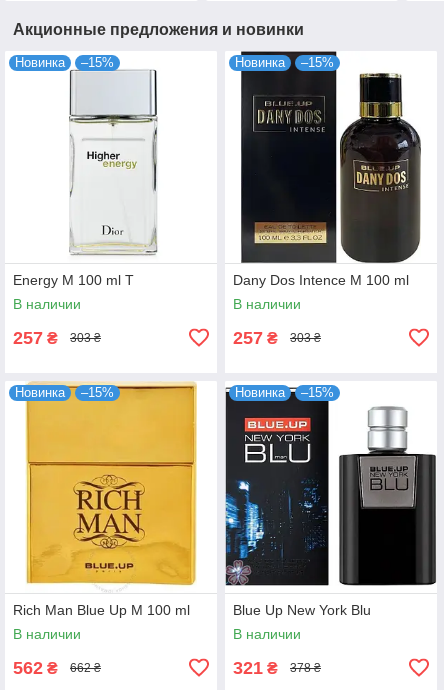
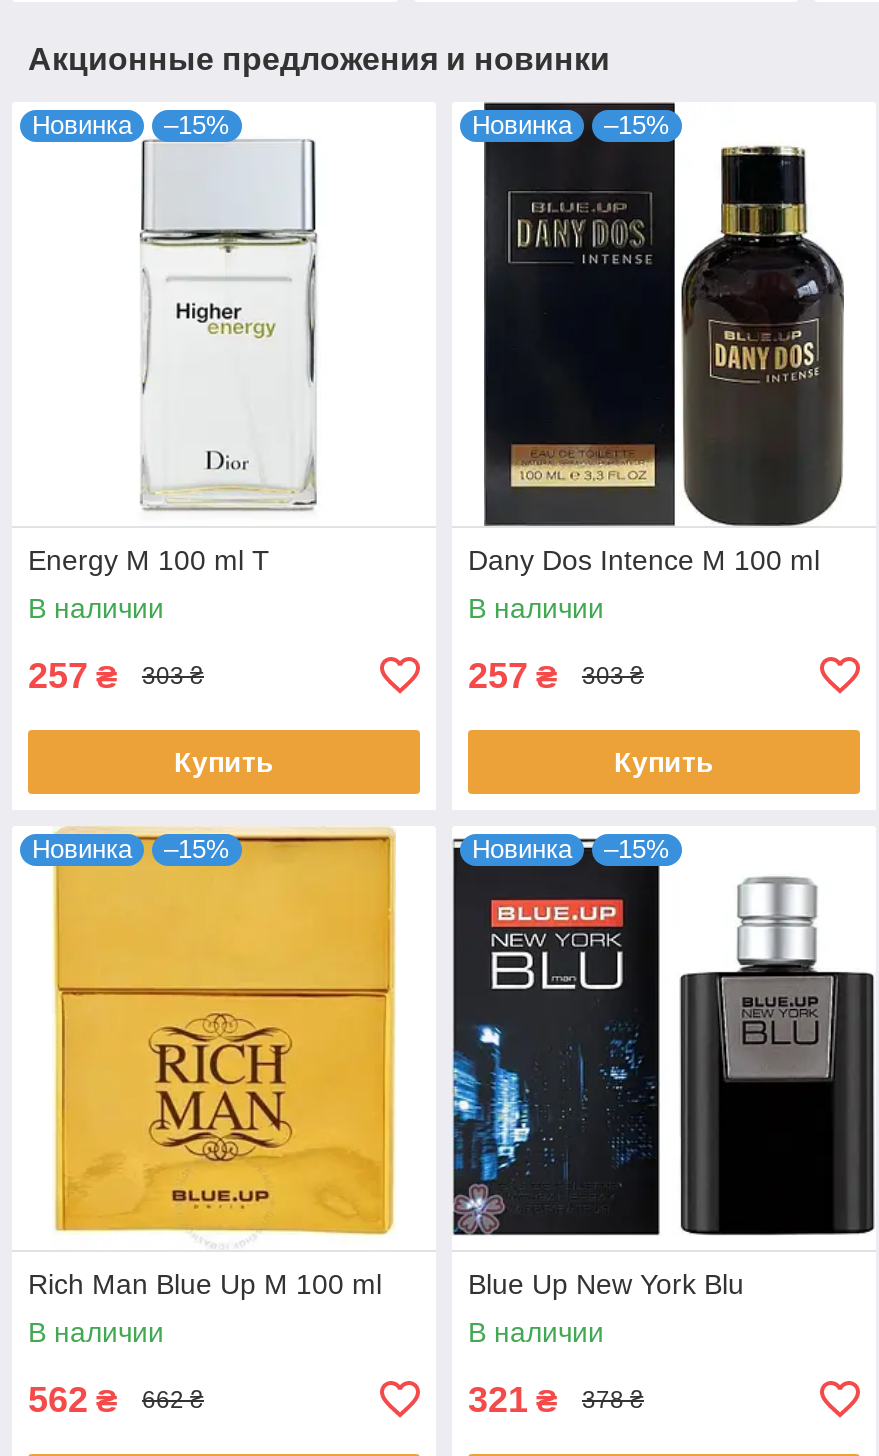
none -> [174,746,274,778] Купить
none -> [614,746,714,778] Купить

